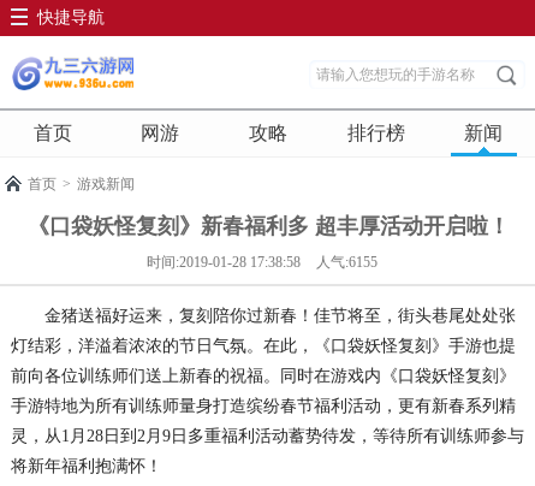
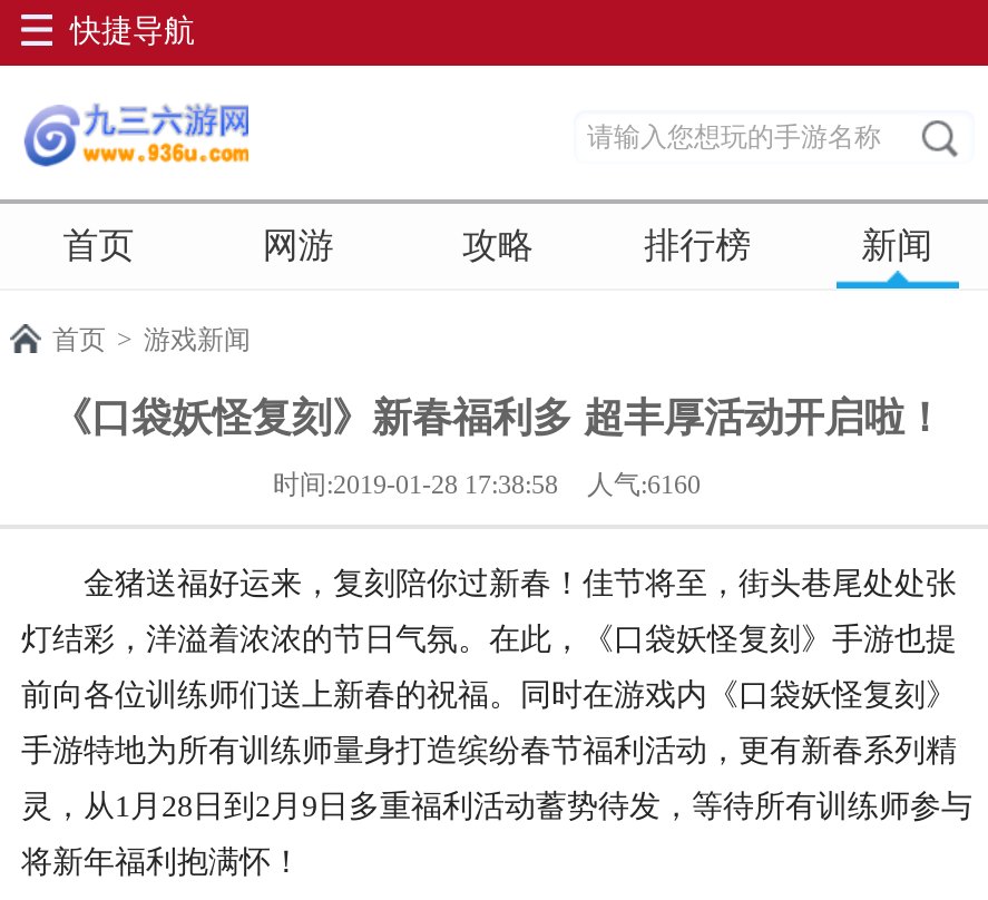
[147,254,378,271] 时间:2019-01-28 17:38:58 人气:6155 -> [273,469,701,500] 时间:2019-01-28 17:38:58 人气:6160

